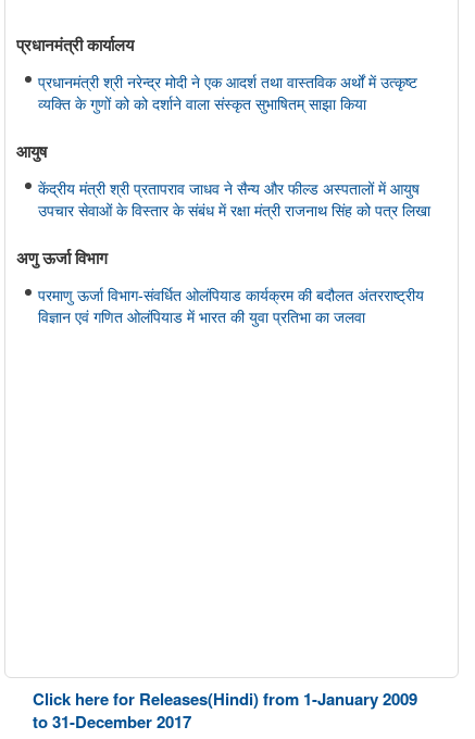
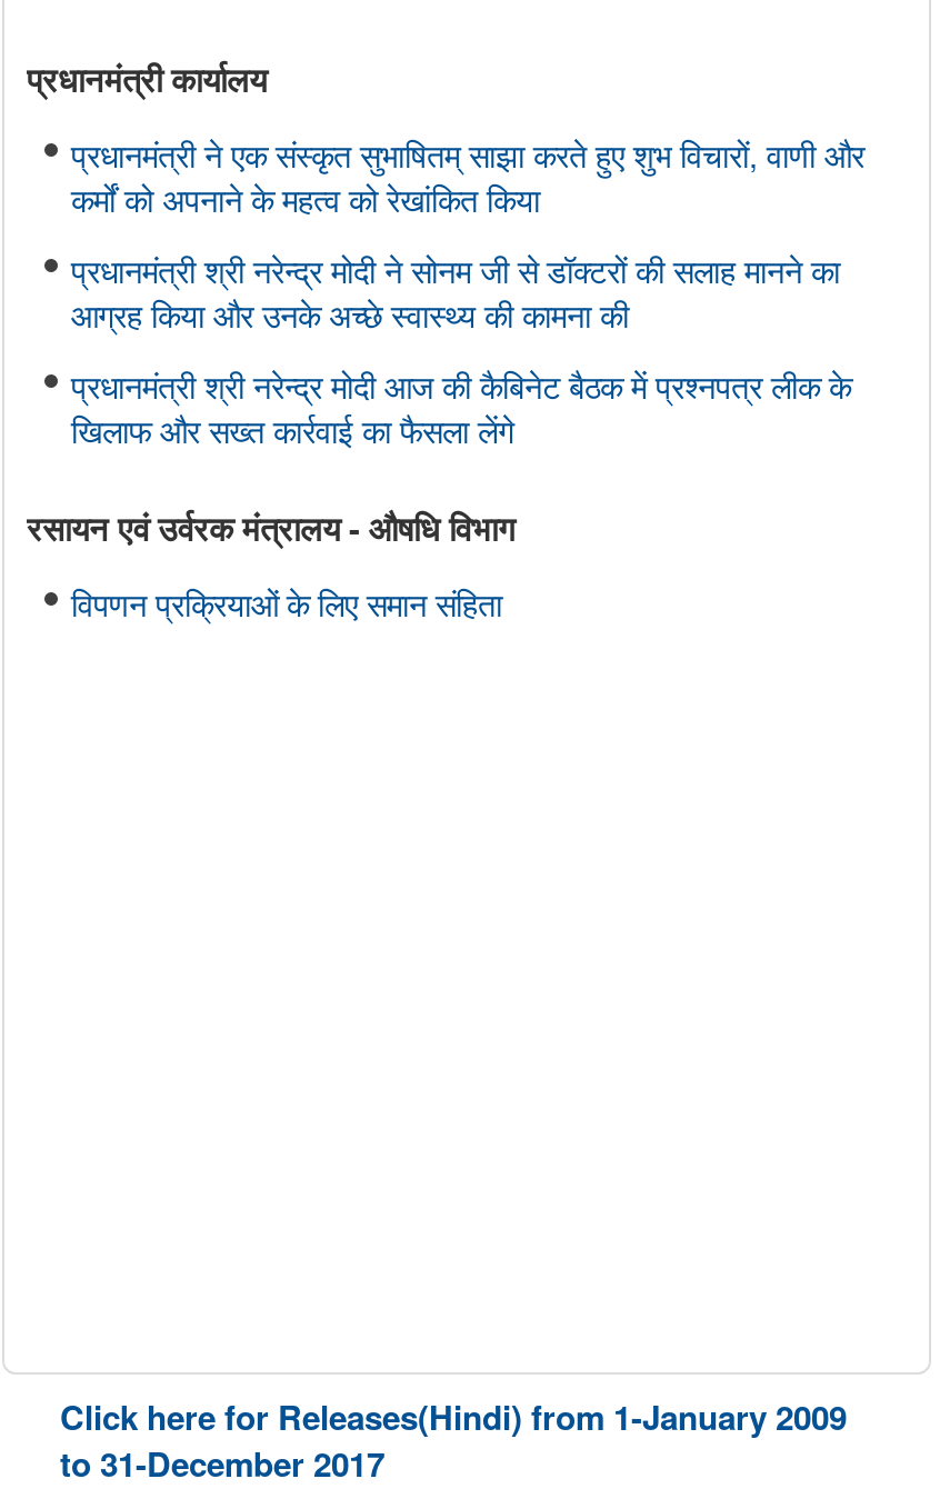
[38,70,417,114] प्रधानमंत्री श्री नरेन्द्र मोदी ने एक आदर्श तथा वास्तविक अर्थों में उत्कृष्ट | व्यक्ति के गुणों को को दर्शाने वाला संस्कृत सुभाषितम् साझा किया -> [71,130,864,221] प्रधानमंत्री ने एक संस्कृत सुभाषितम् साझा करते हुए शुभ विचारों, वाणी और | कर्मों को अपनाने के महत्व को रेखांकित किया
[16,139,47,163] आयुष -> [71,246,840,337] प्रधानमंत्री श्री नरेन्द्र मोदी ने सोनम जी से डॉक्टरों की सलाह मानने का | आग्रह किया और उनके अच्छे स्वास्थ्य की कामना की
[38,176,430,221] केंद्रीय मंत्री श्री प्रतापराव जाधव ने सैन्य और फील्ड अस्पतालों में आयुष | उपचार सेवाओं के विस्तार के संबंध में रक्षा मंत्री राजनाथ सिंह को पत्र लिखा -> [71,361,851,452] प्रधानमंत्री श्री नरेन्द्र मोदी आज की कैबिनेट बैठक में प्रश्नपत्र लीक के | खिलाफ और सख्त कार्रवाई का फैसला लेंगे
[16,246,108,270] अणु ऊर्जा विभाग -> [27,503,516,552] रसायन एवं उर्वरक मंत्रालय - औषधि विभाग
[38,283,424,327] परमाणु ऊर्जा विभाग-संवर्धित ओलंपियाड कार्यक्रम की बदौलत अंतरराष्ट्रीय | विज्ञान एवं गणित ओलंपियाड में भारत की युवा प्रतिभा का जलवा -> [71,579,502,626] विपणन प्रक्रियाओं के लिए समान संहिता

